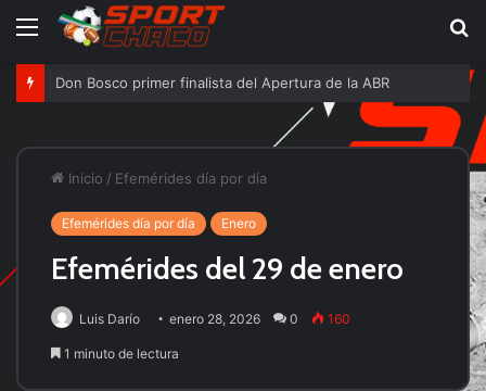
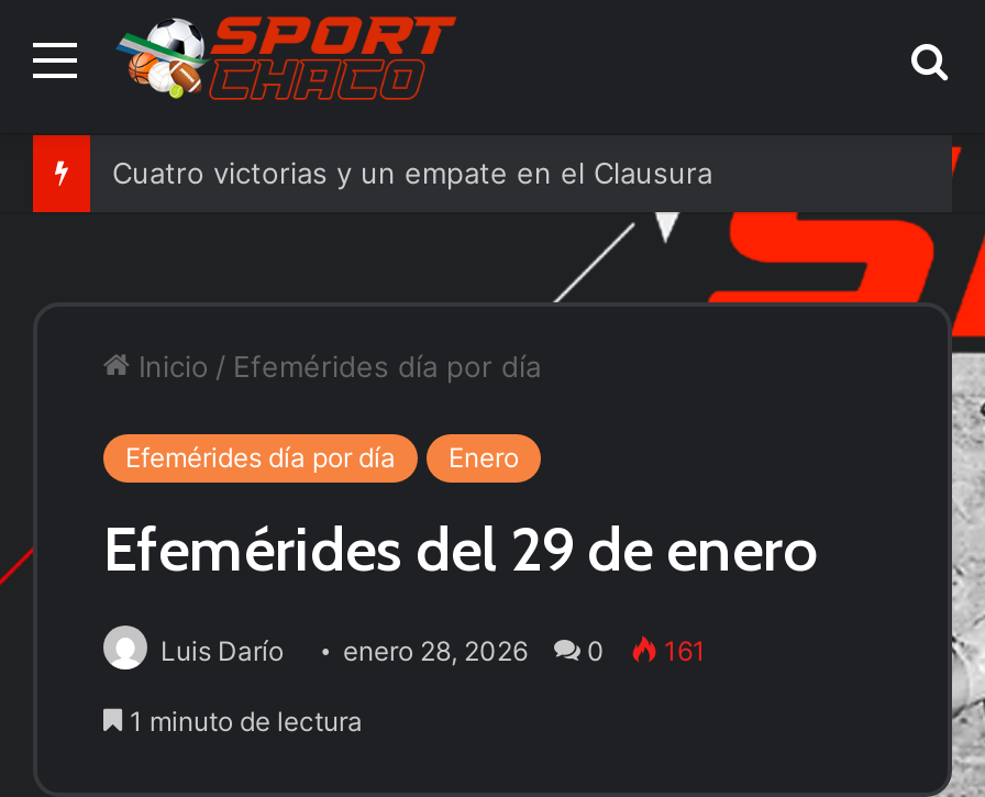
[55,74,389,91] Don Bosco primer finalista del Apertura de la ABR -> [112,155,712,190] Cuatro victorias y un empate en el Clausura
[79,311,350,327] Luis Darío enero 28, 2026 0 160 -> [161,634,706,667] Luis Darío enero 28, 2026 0 161

